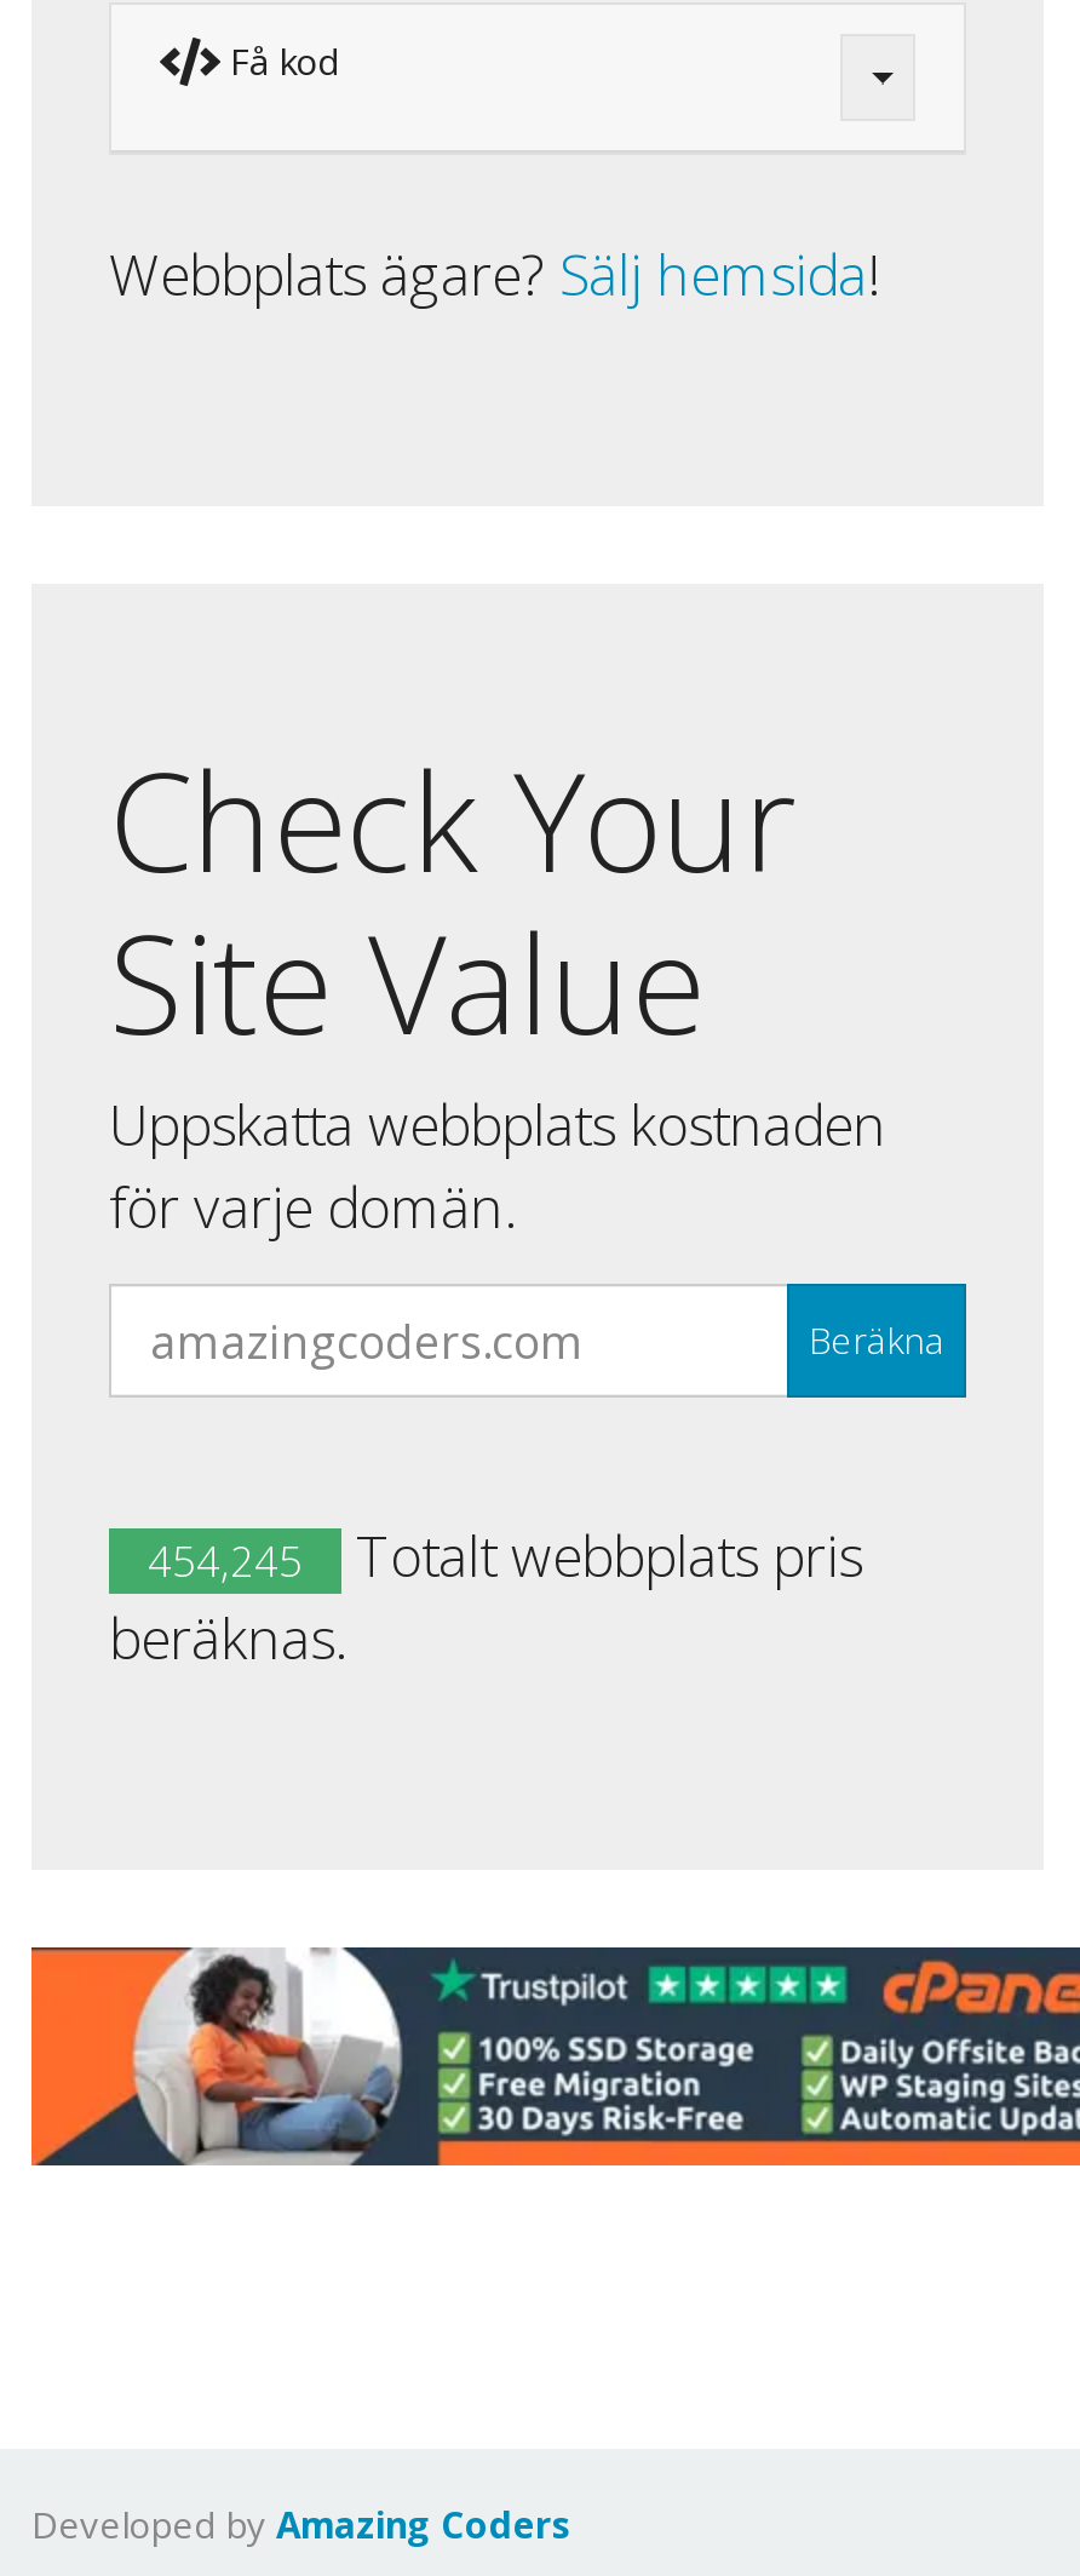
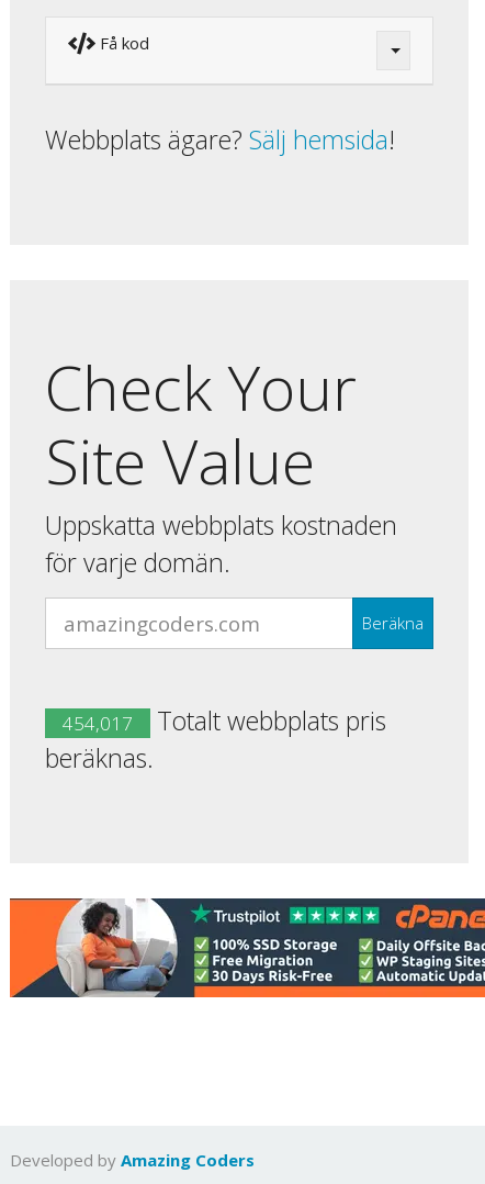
[148,1515,862,1593] 454,245 Totalt webbplats pris -> [63,702,386,738] 454,017 Totalt webbplats pris

